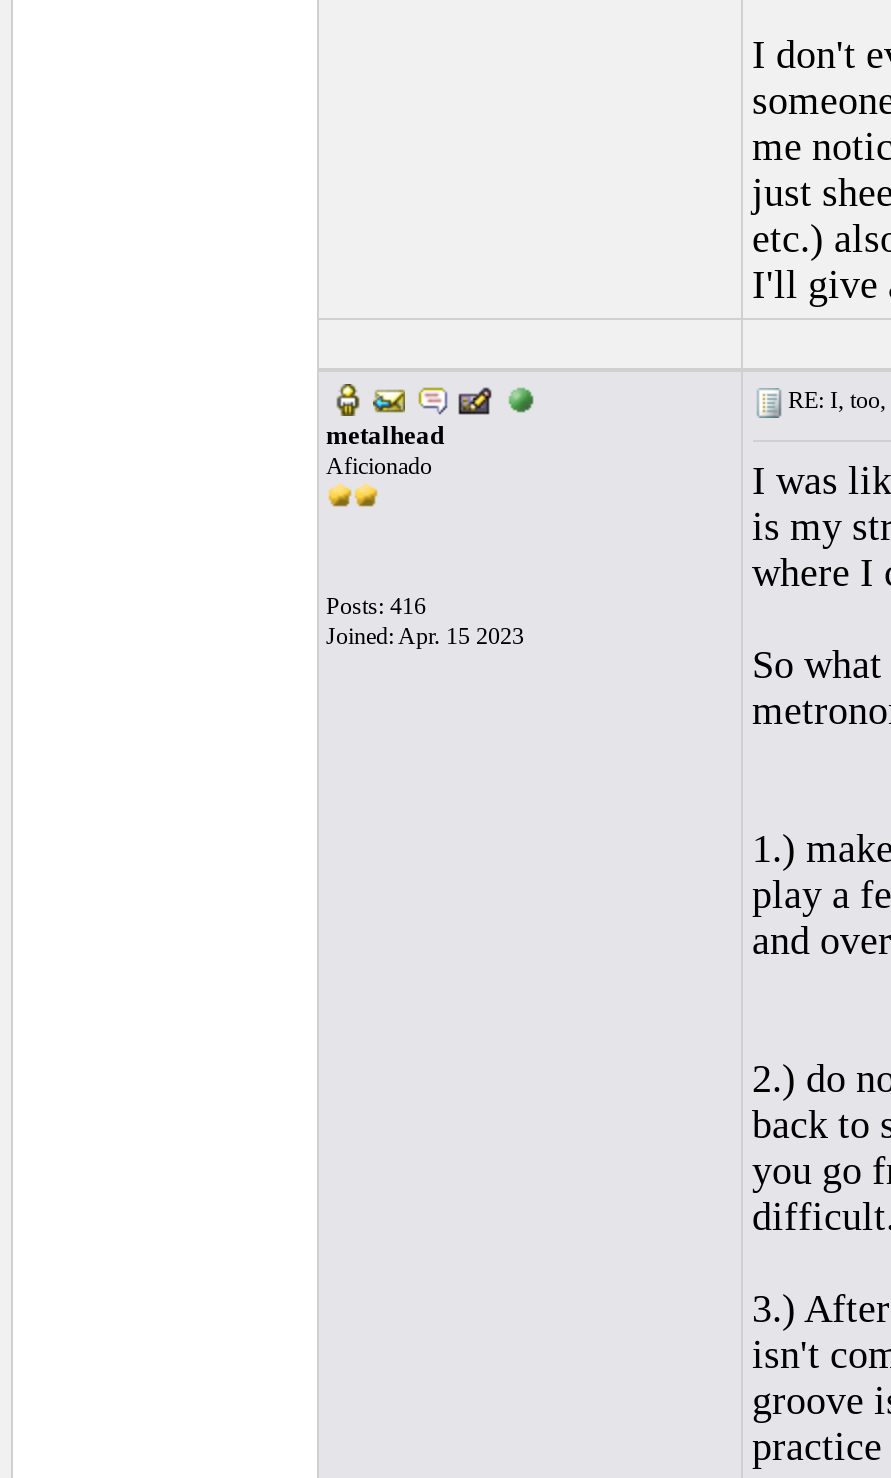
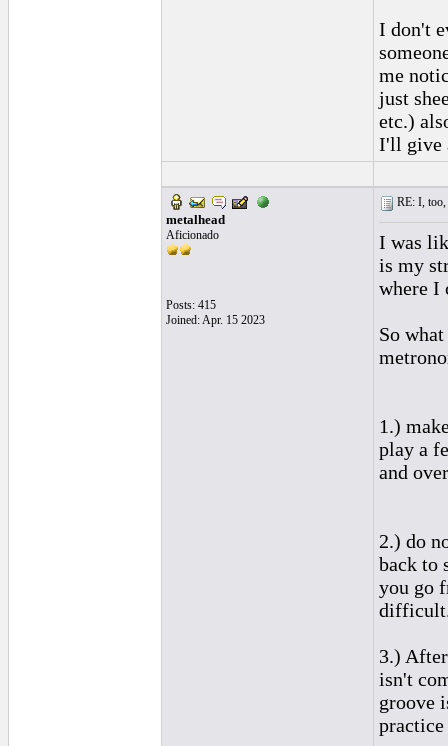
[326,592,426,620] Posts: 416 -> [165,298,215,312] Posts: 415

